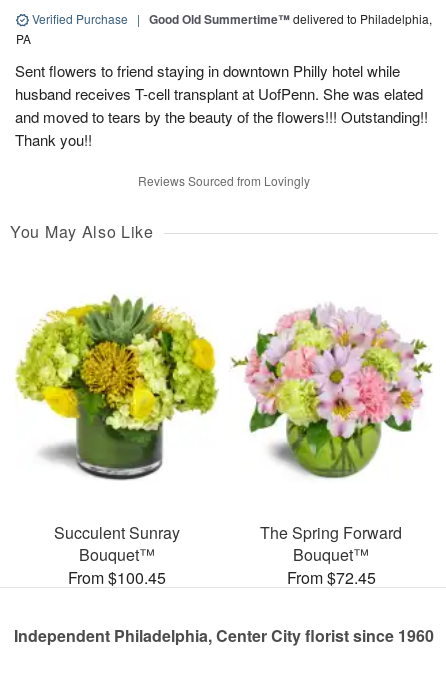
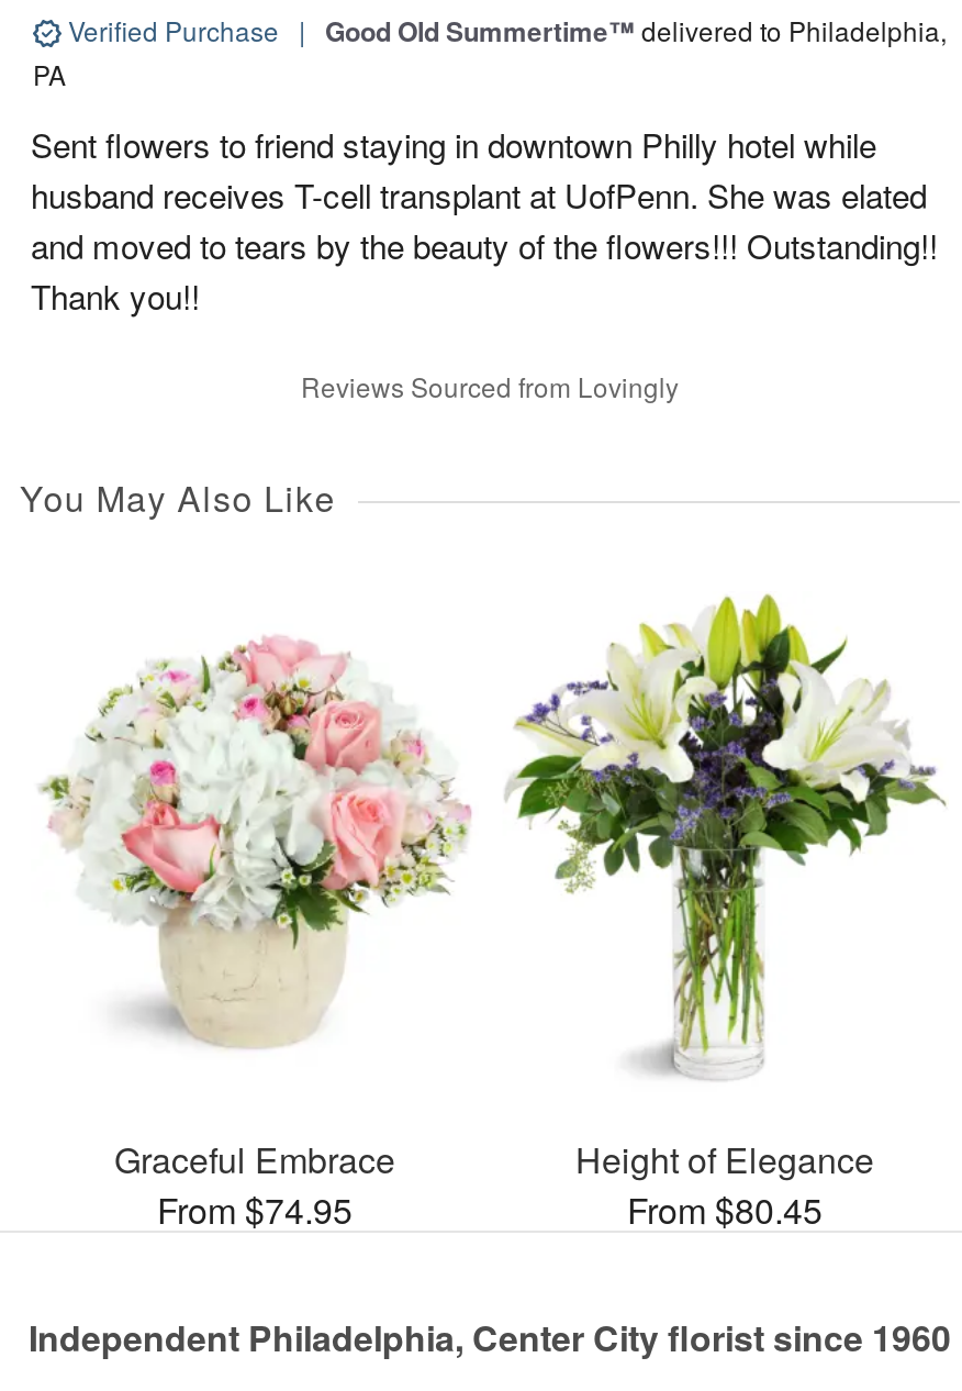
[15,294,219,589] [image] | Succulent Sunray | Bouquet™ | From $100.45 -> [40,635,472,1235] [image] | Graceful Embrace | From $74.95
[231,298,433,589] [image] | The Spring Forward | Bouquet™ | From $72.45 -> [514,593,942,1235] [image] | Height of Elegance | From $80.45

